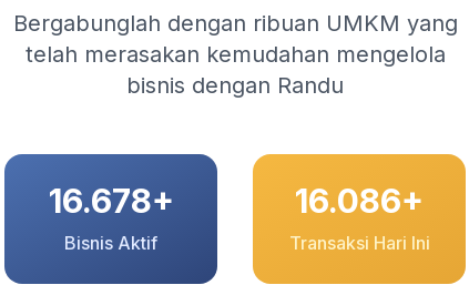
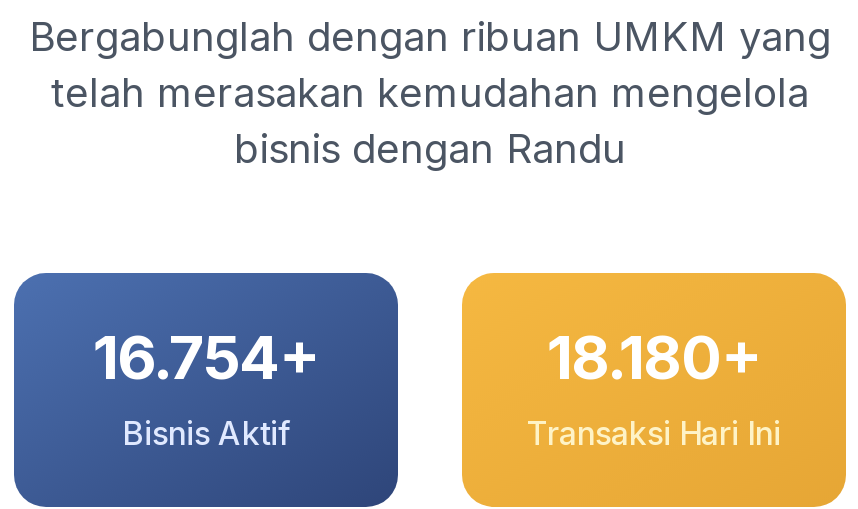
[48,180,174,220] 16.678+ -> [93,320,319,392] 16.754+
[295,180,424,220] 16.086+ -> [547,320,761,392] 18.180+

